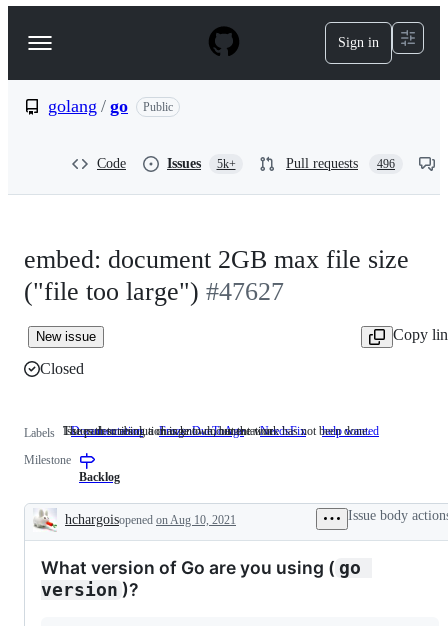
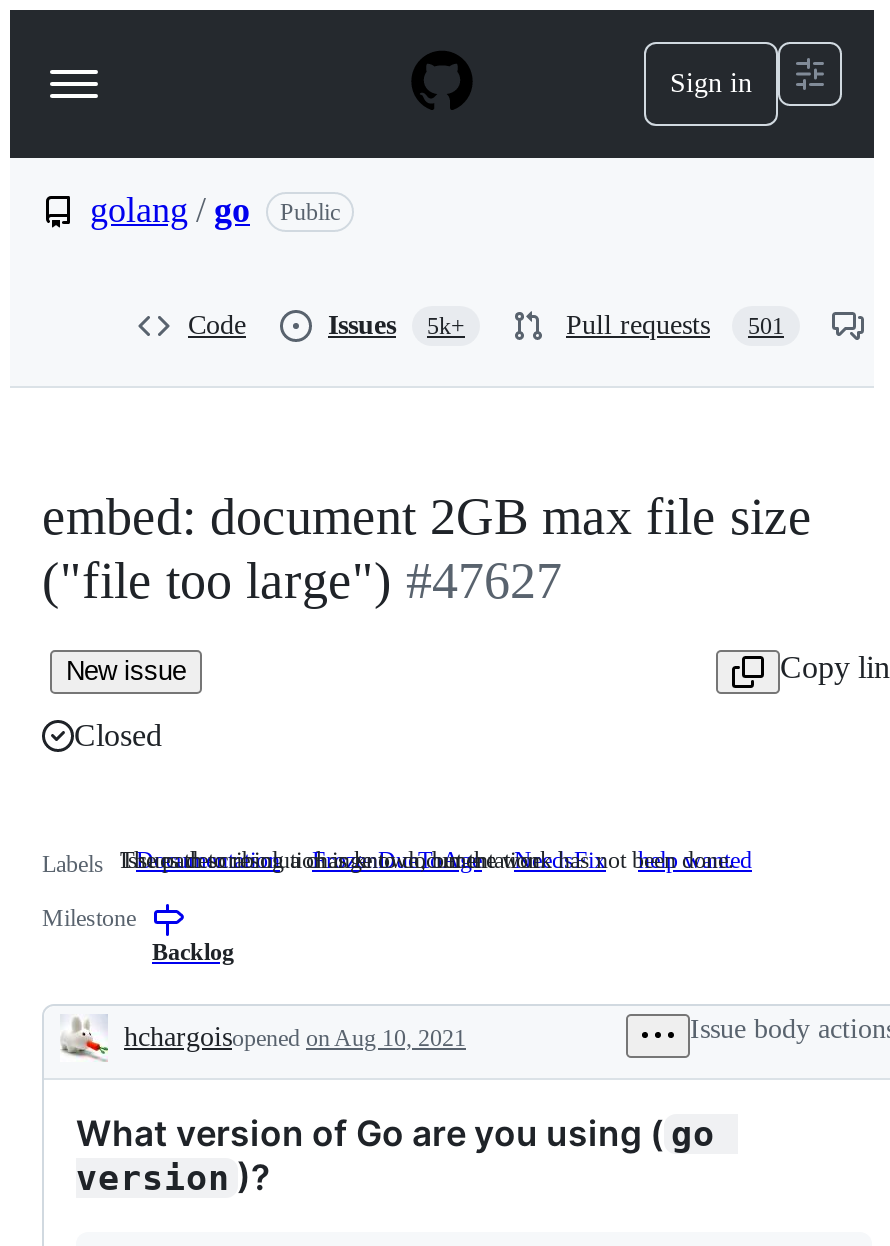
[286,156,395,171] Pull requests 496 -> [566,310,784,340] Pull requests 501

